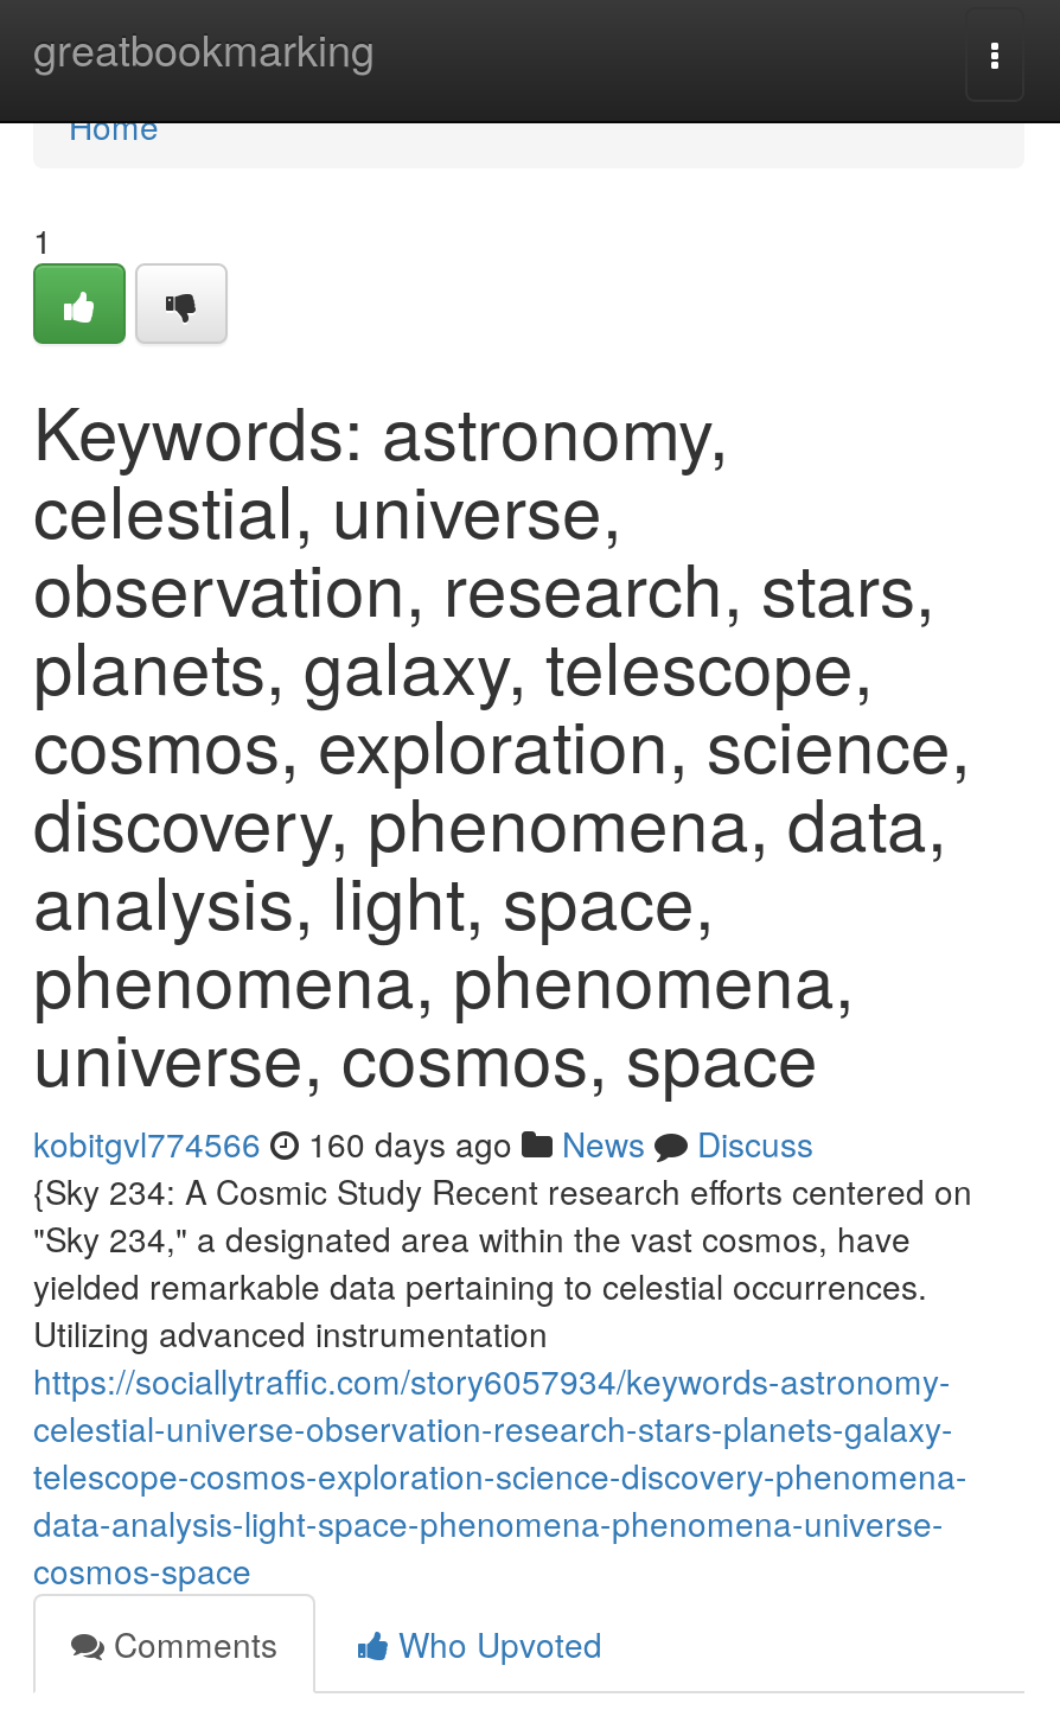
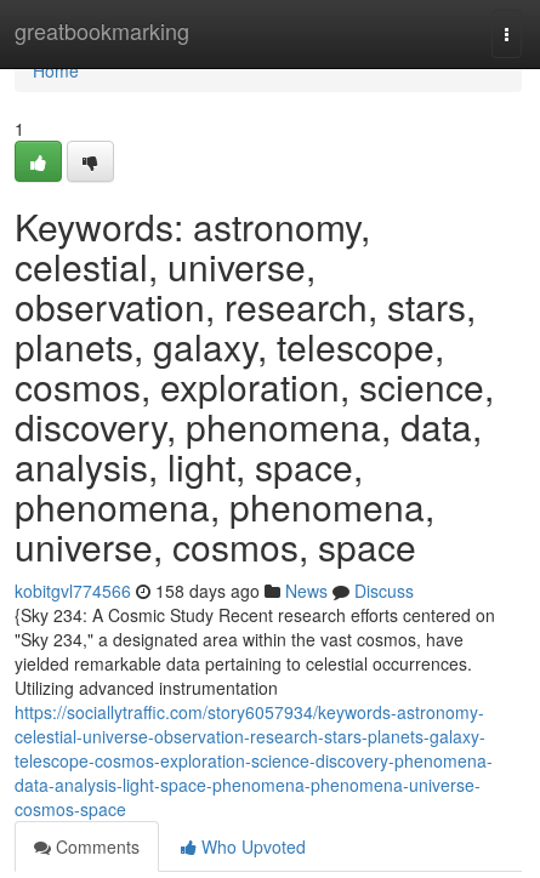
[33,1119,813,1167] kobitgvl774566 160 days ago News Discuss -> [15,578,414,603] kobitgvl774566 158 days ago News Discuss

